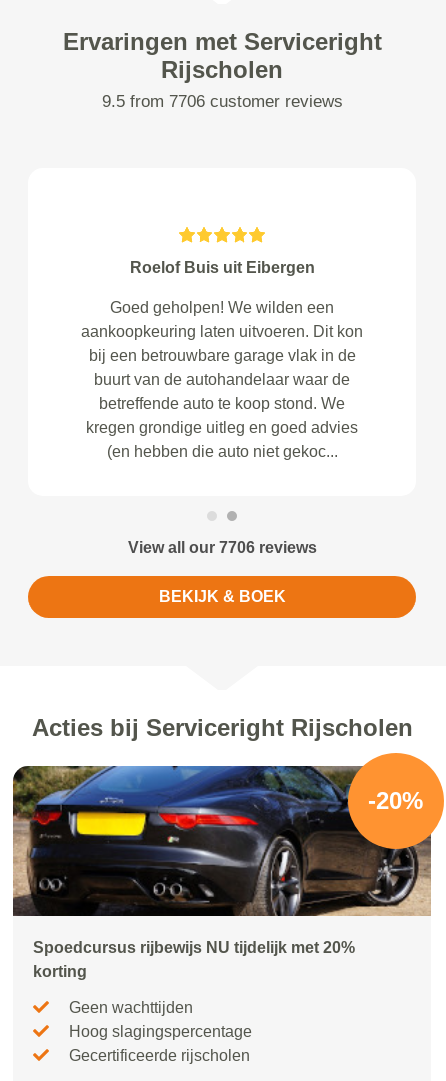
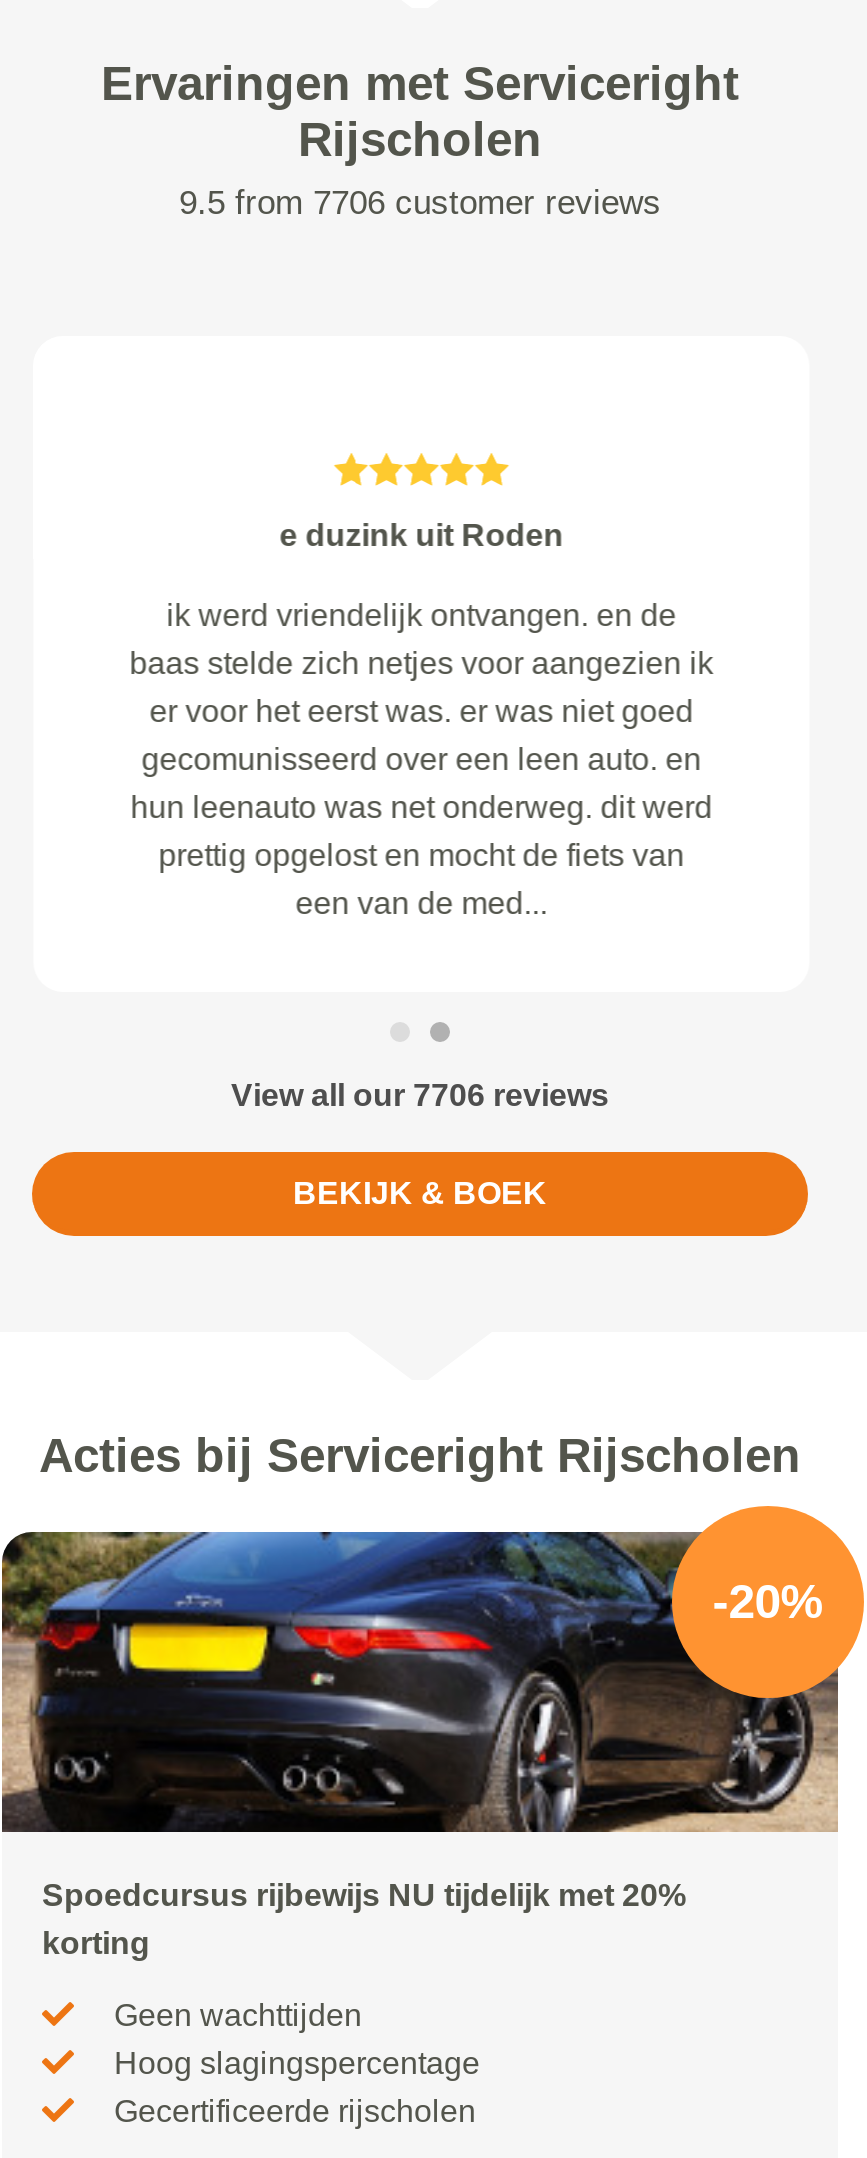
[129,259,314,276] Roelof Buis uit Eibergen -> [278,518,562,552] e duzink uit Roden
[81,299,363,460] Goed geholpen! We wilden een | aankoopkeuring laten uitvoeren. Dit kon | bij een betrouwbare garage vlak in de | buurt van de autohandelaar waar de | betreffende auto te koop stond. We | kregen grondige uitleg en goed advies | (en hebben die auto niet gekoc... -> [128,598,712,920] ik werd vriendelijk ontvangen. en de | baas stelde zich netjes voor aangezien ik | er voor het eerst was. er was niet goed | gecomunisseerd over een leen auto. en | hun leenauto was net onderweg. dit werd | prettig opgelost en mocht de fiets van | een van de med...

